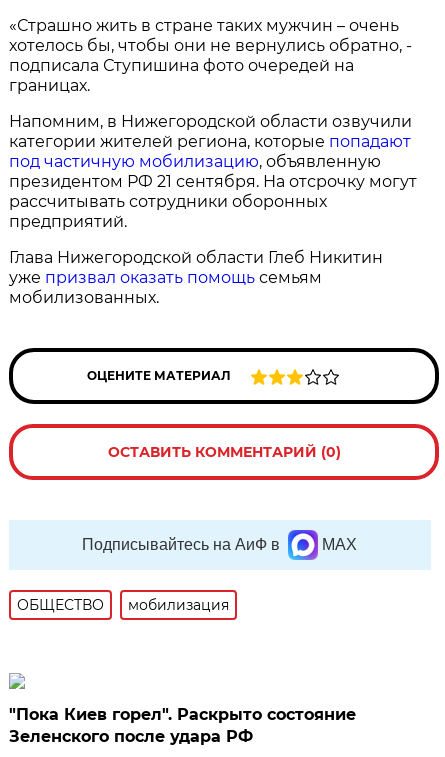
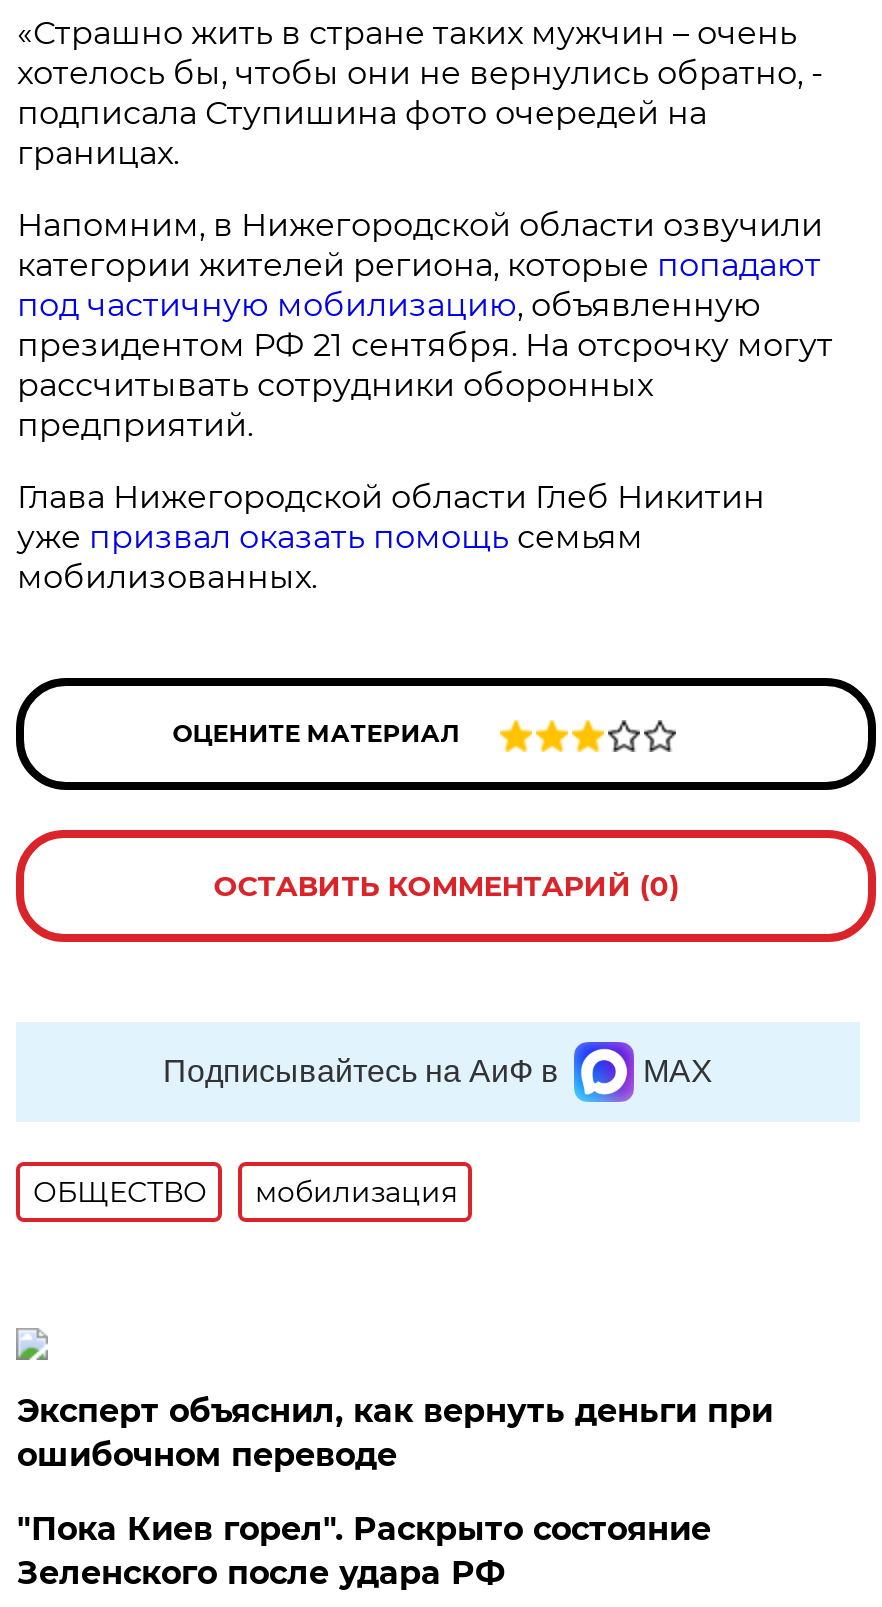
none -> [17,1392,773,1474] Эксперт объяснил, как вернуть деньги при | ошибочном переводе

